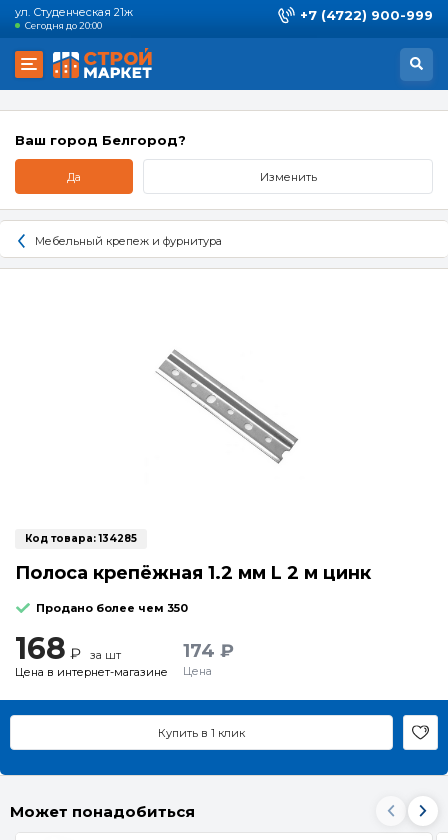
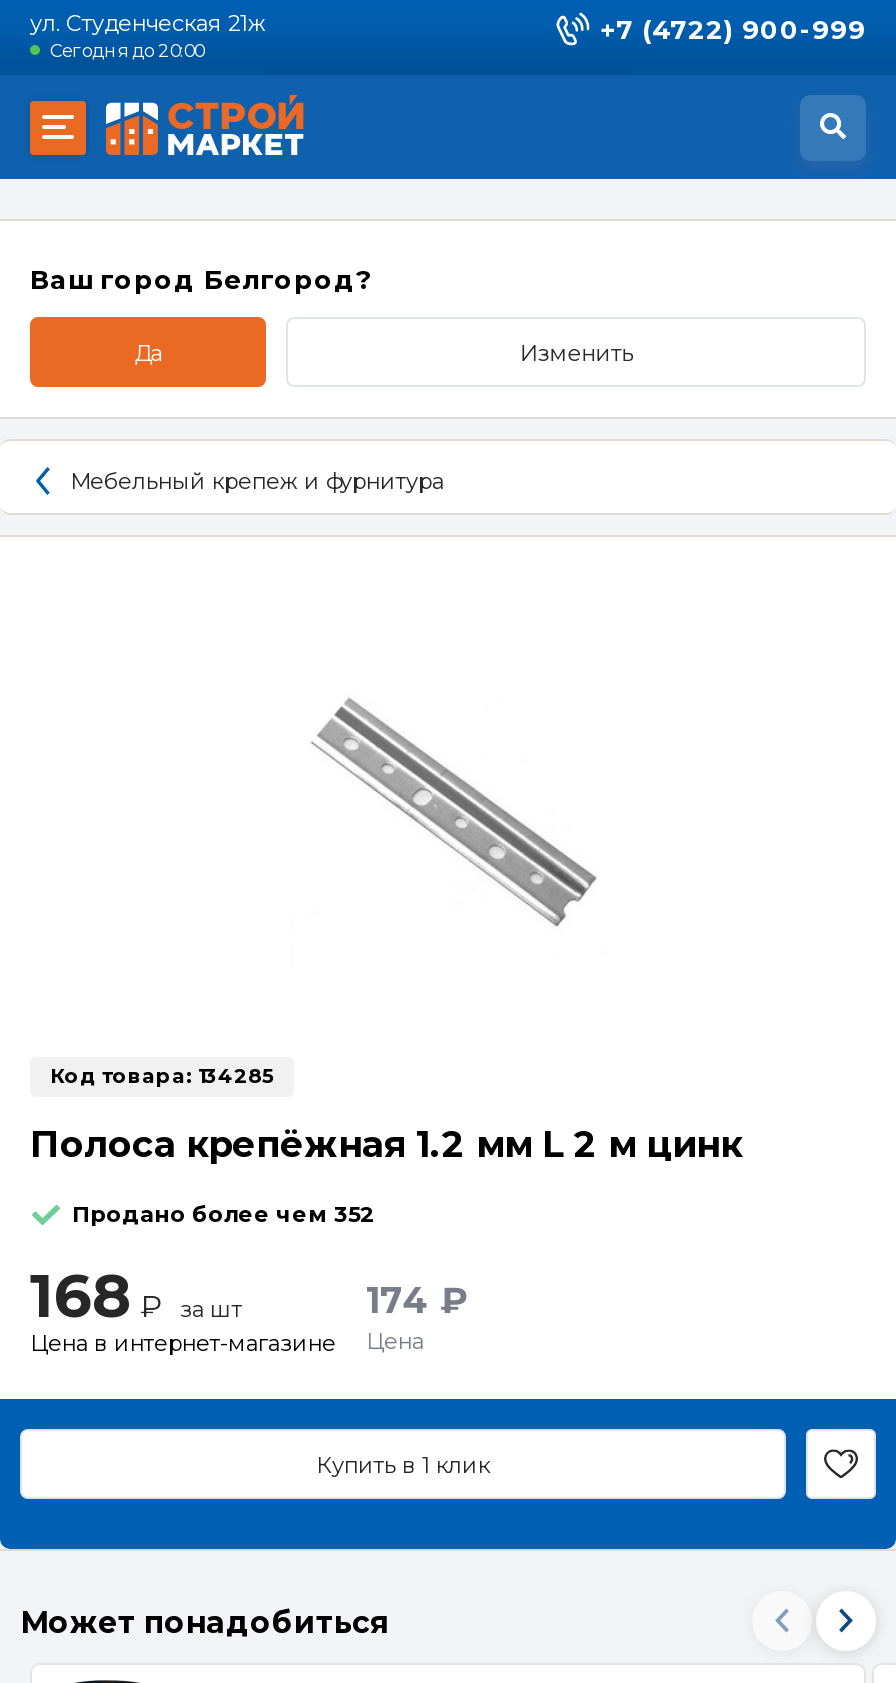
[36,601,188,615] Продано более чем 350 -> [72,1201,376,1229] Продано более чем 352

